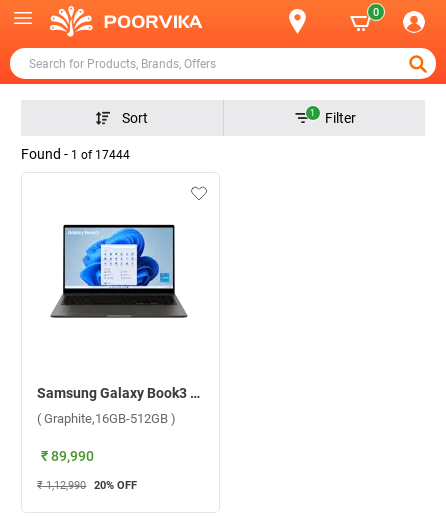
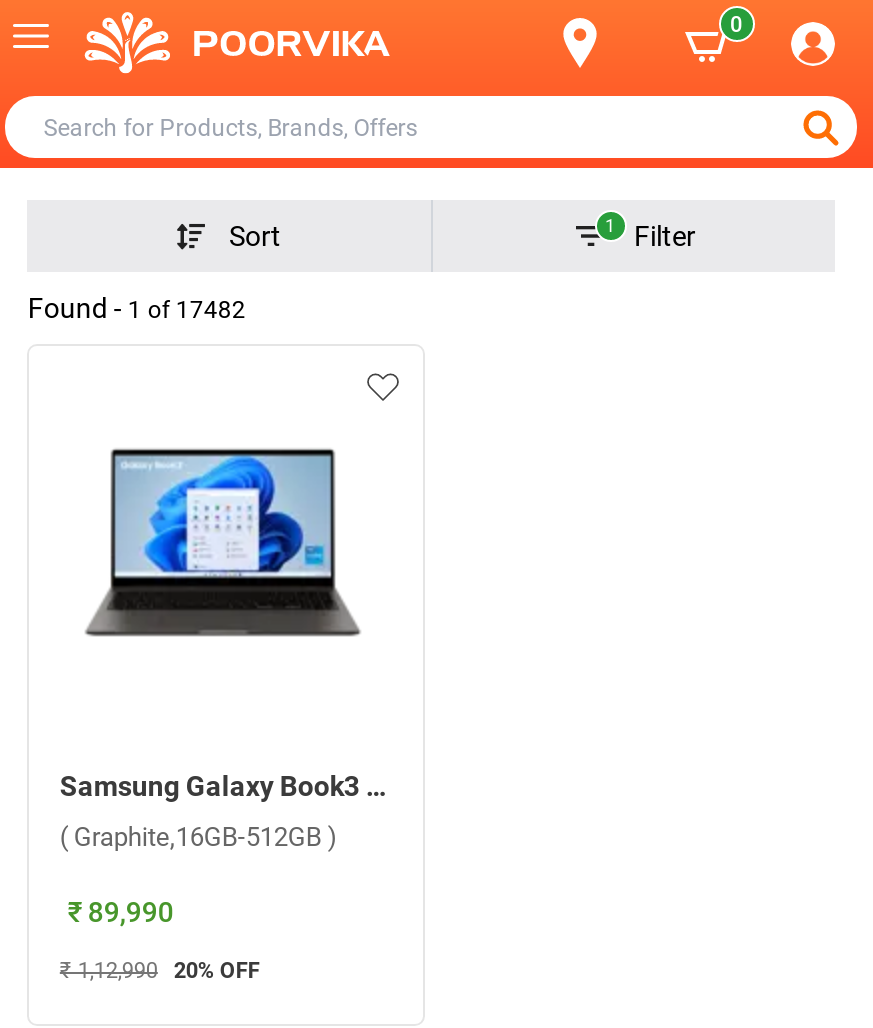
[21,146,130,162] Found - 1 of 17444 -> [28,292,246,324] Found - 1 of 17482

